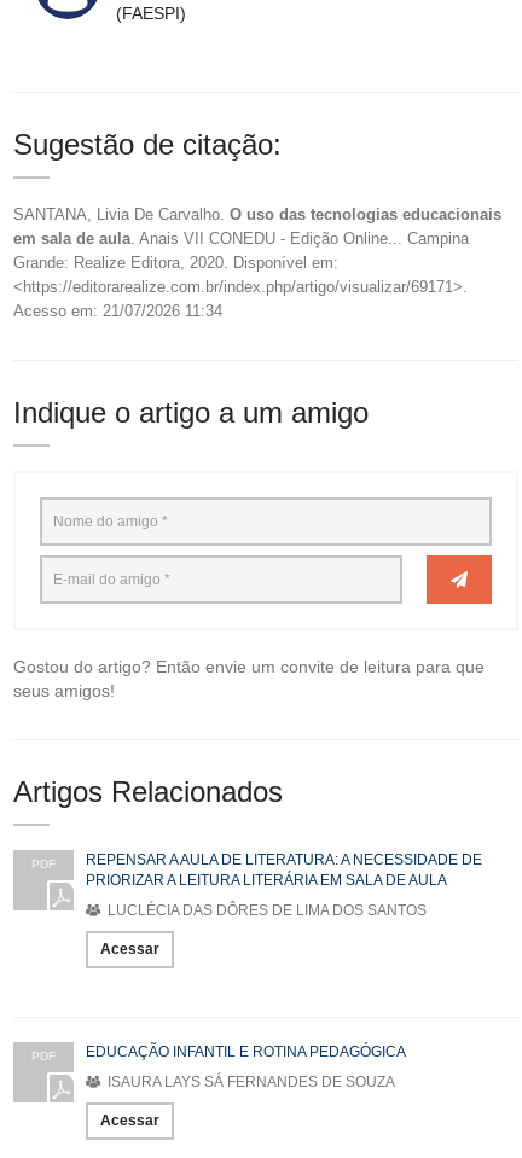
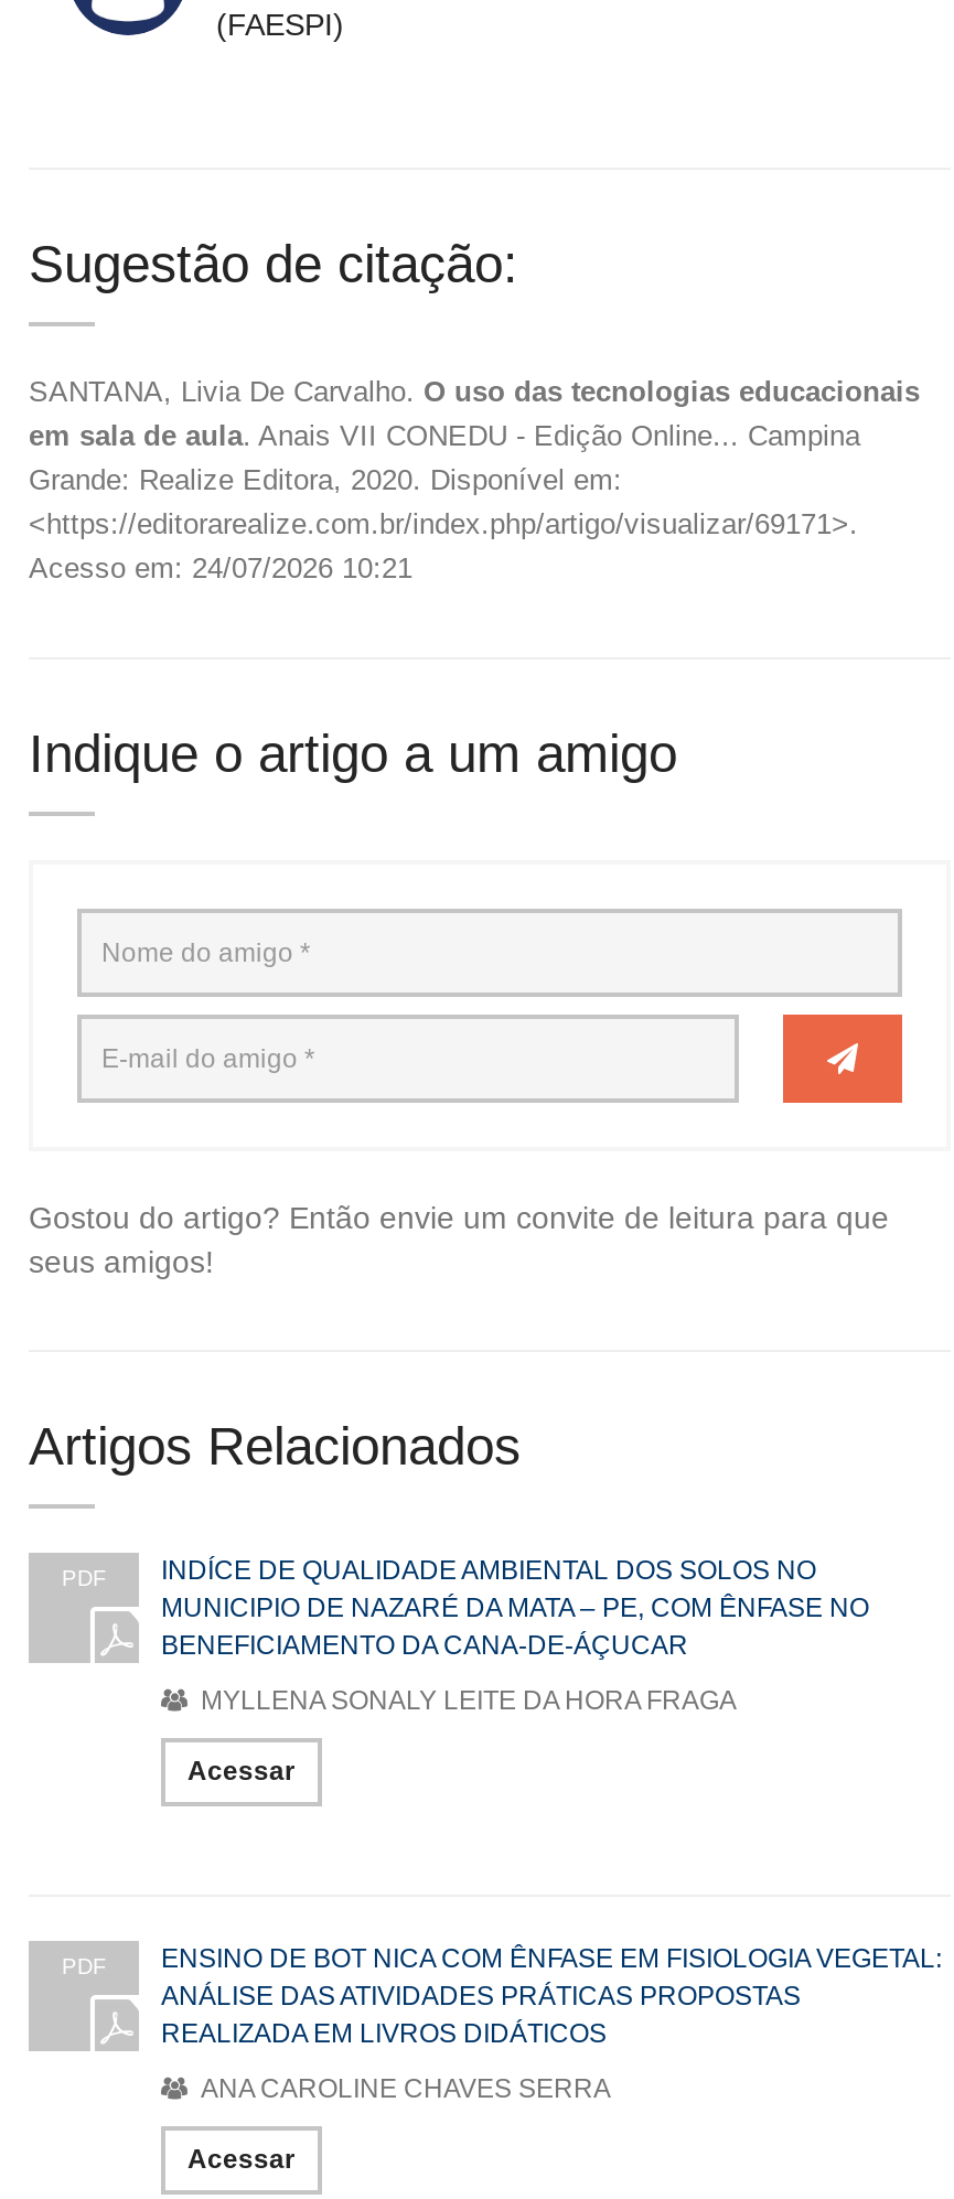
[13,302,222,320] Acesso em: 21/07/2026 11:34 -> [29,551,412,584] Acesso em: 24/07/2026 10:21
[86,851,482,889] REPENSAR A AULA DE LITERATURA: A NECESSIDADE DE | PRIORIZAR A LEITURA LITERÁRIA EM SALA DE AULA -> [161,1555,869,1661] INDÍCE DE QUALIDADE AMBIENTAL DOS SOLOS NO | MUNICIPIO DE NAZARÉ DA MATA – PE, COM ÊNFASE NO | BENEFICIAMENTO DA CANA-DE-ÁÇUCAR
[104,902,427,919] LUCLÉCIA DAS DÔRES DE LIMA DOS SANTOS -> [194,1685,737,1716] MYLLENA SONALY LEITE DA HORA FRAGA
[86,1043,406,1060] EDUCAÇÃO INFANTIL E ROTINA PEDAGÓGICA -> [161,1943,942,2049] ENSINO DE BOT NICA COM ÊNFASE EM FISIOLOGIA VEGETAL: | ANÁLISE DAS ATIVIDADES PRÁTICAS PROPOSTAS | REALIZADA EM LIVROS DIDÁTICOS
[104,1073,395,1090] ISAURA LAYS SÁ FERNANDES DE SOUZA -> [194,2073,611,2104] ANA CAROLINE CHAVES SERRA

